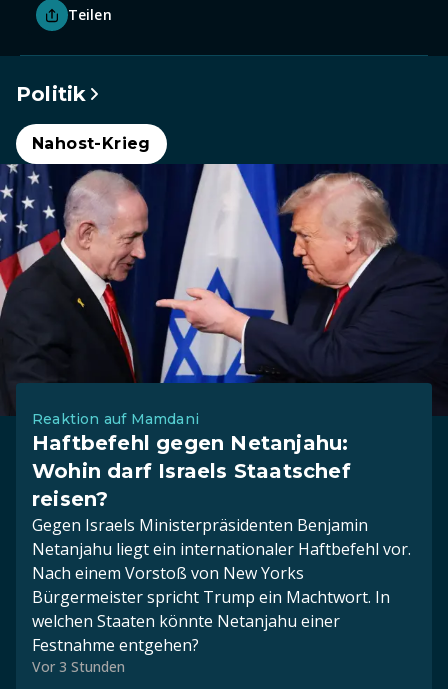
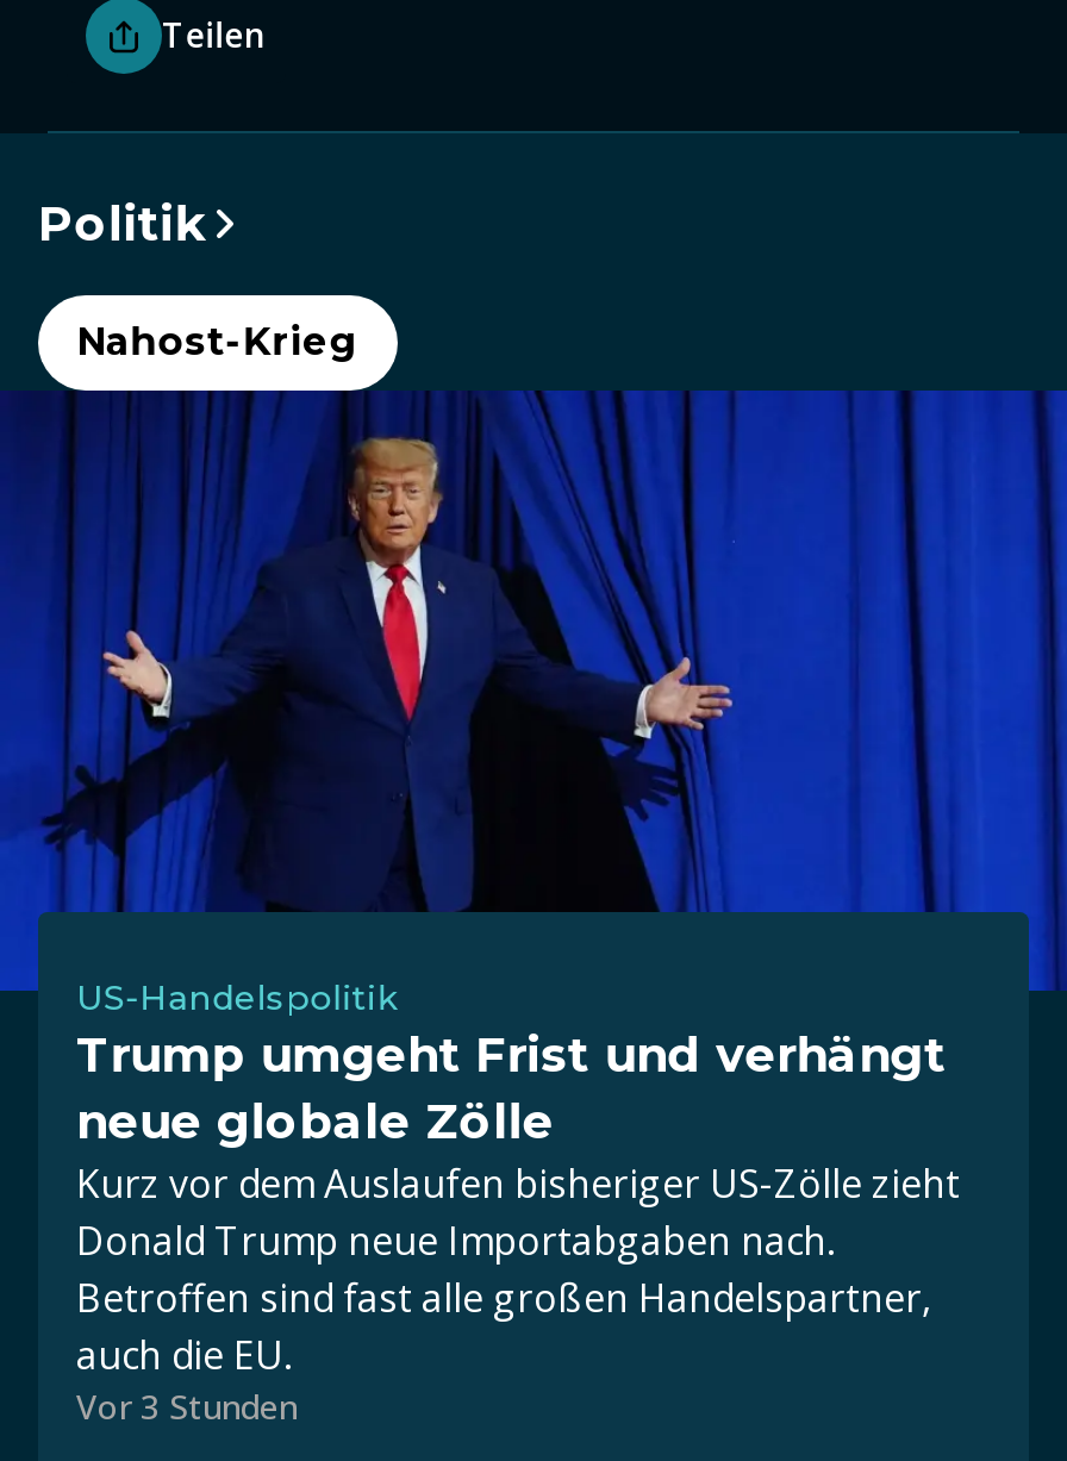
[3,163,445,656] [image] | Reaktion auf Mamdani | Haftbefehl gegen Netanjahu: | Wohin darf Israels Staatschef | reisen? | Gegen Israels Ministerpräsidenten Benjamin | Netanjahu liegt ein internationaler Haftbefehl vor. | Nach einem Vorstoß von New Yorks | Bürgermeister spricht Trump ein Machtwort. In | welchen Staaten könnte Netanjahu einer | Festnahme entgehen? -> [7,388,1060,1381] [image] | US-Handelspolitik | Trump umgeht Frist und verhängt | neue globale Zölle | Kurz vor dem Auslaufen bisheriger US-Zölle zieht | Donald Trump neue Importabgaben nach. | Betroffen sind fast alle großen Handelspartner, | auch die EU.

